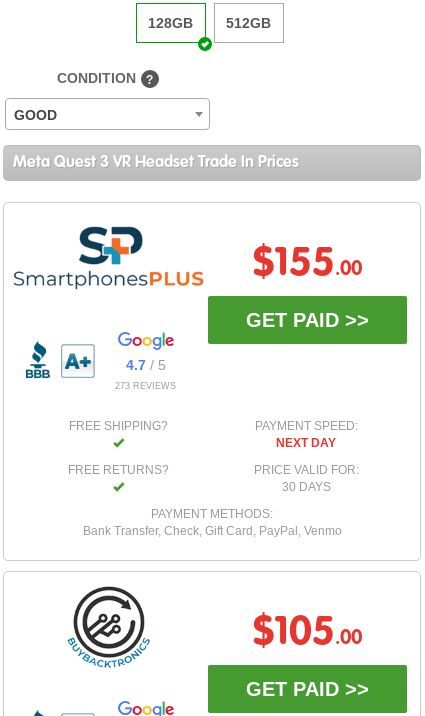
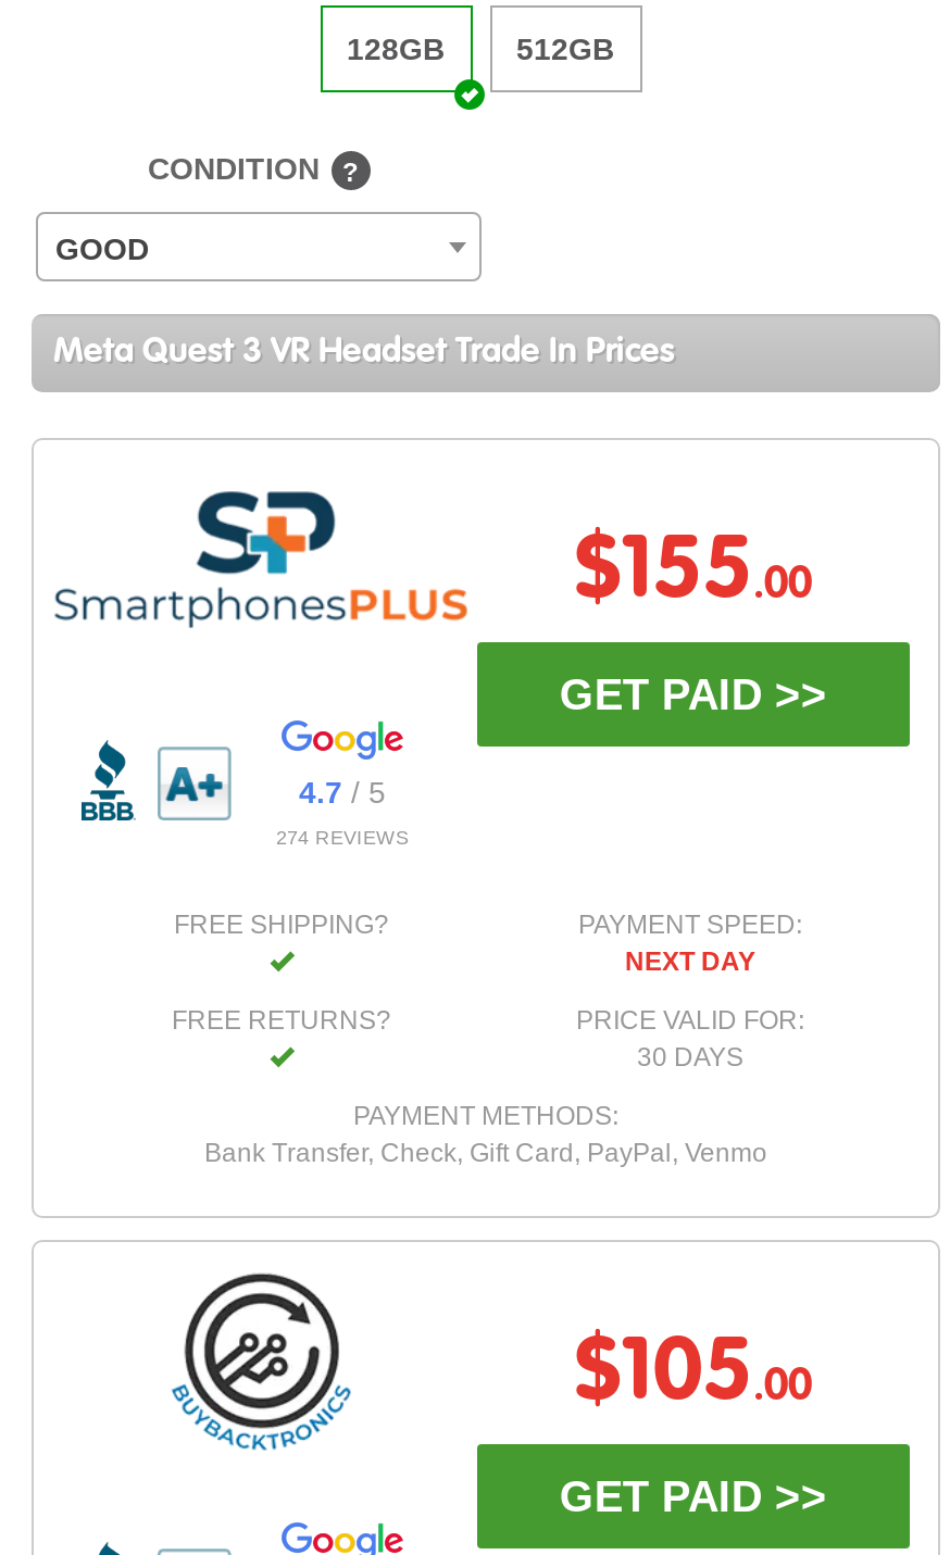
[115,381,176,391] 273 REVIEWS -> [276,828,409,849] 274 REVIEWS

